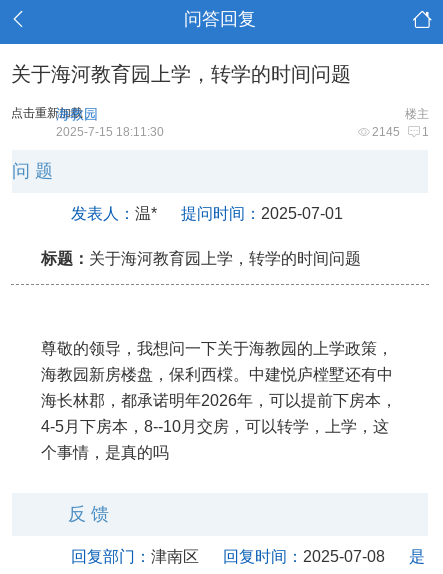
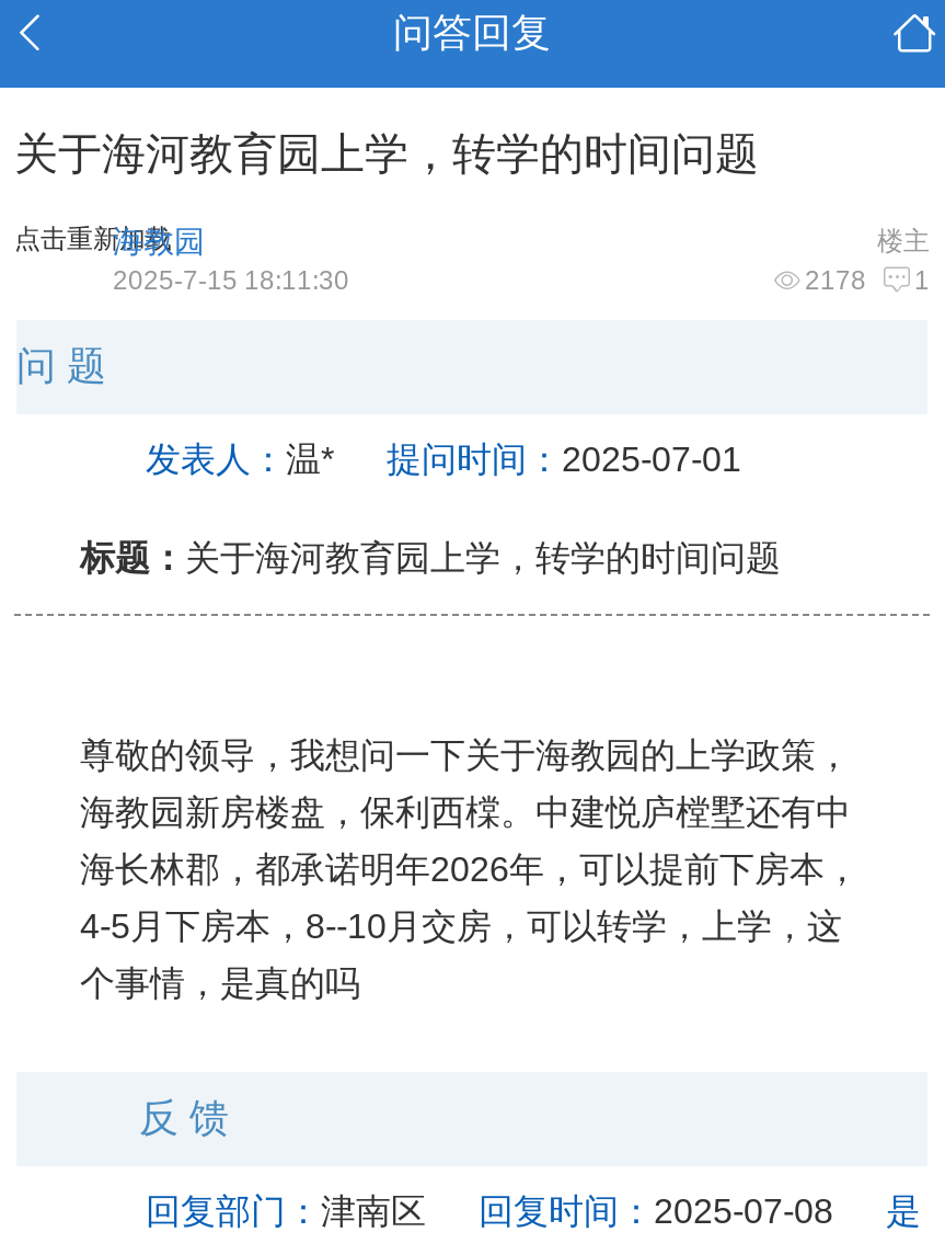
[372,125,429,139] 2145 1 -> [805,265,930,296] 2178 1

